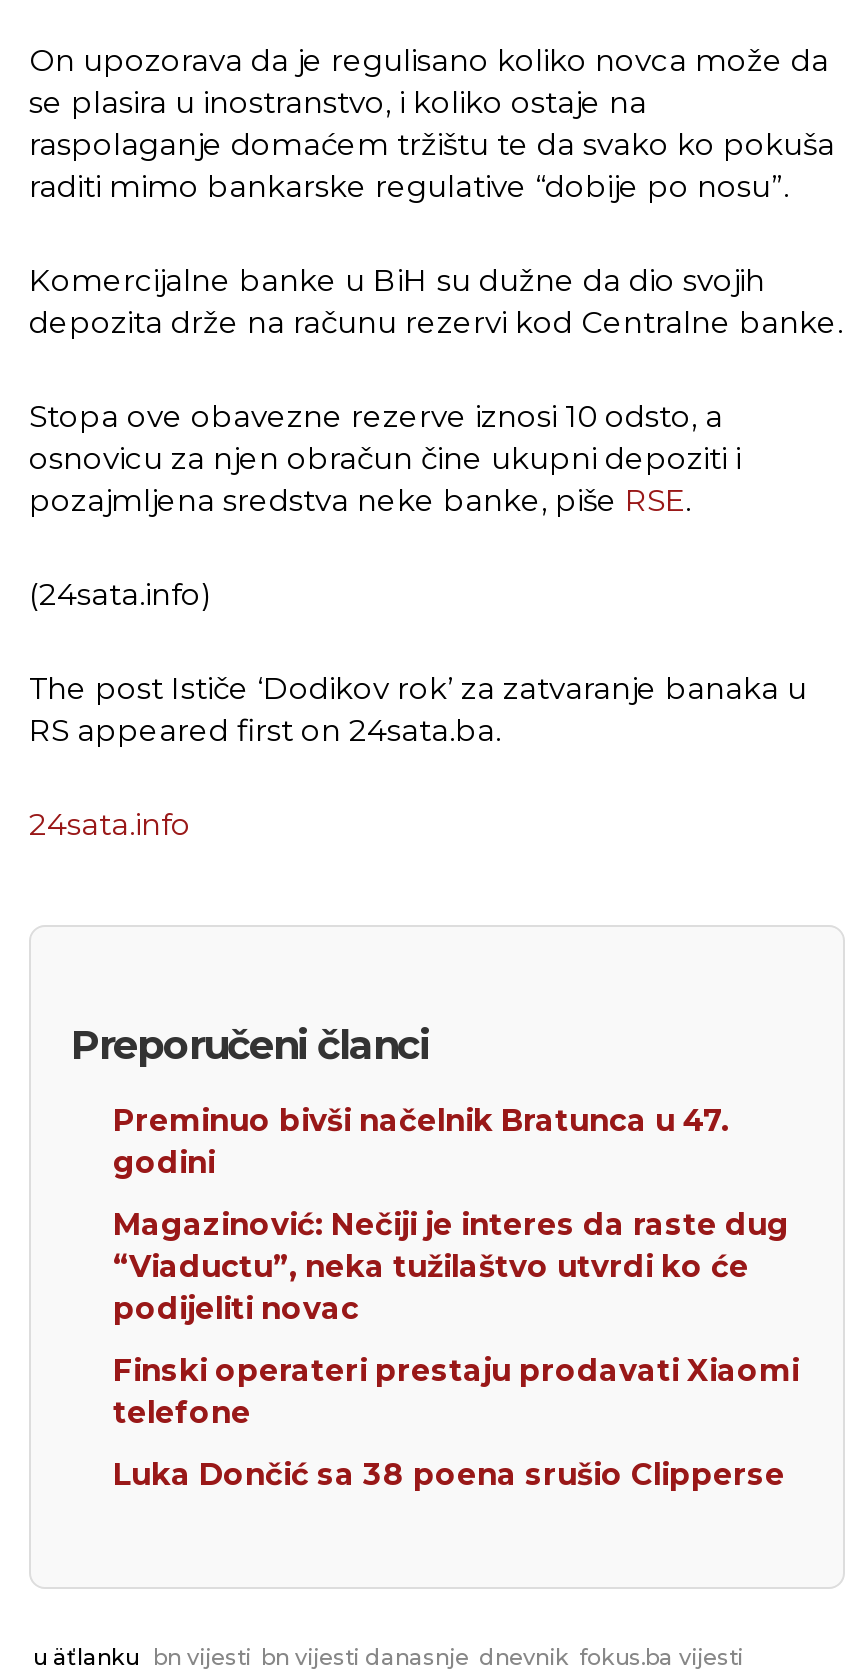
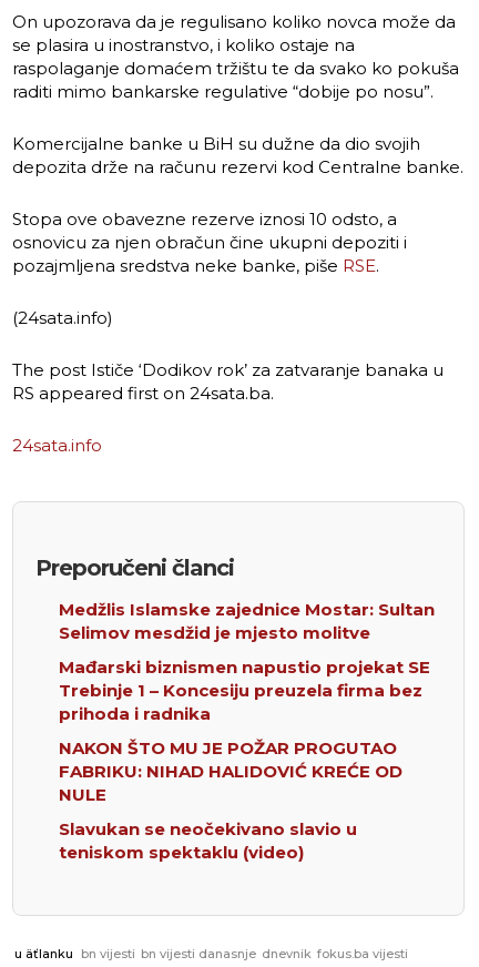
[113,1100,729,1180] Preminuo bivši načelnik Bratunca u 47. | godini -> [59,599,435,643] Medžlis Islamske zajednice Mostar: Sultan | Selimov mesdžid je mjesto molitve
[113,1204,789,1326] Magazinović: Nečiji je interes da raste dug | “Viaductu”, neka tužilaštvo utvrdi ko će | podijeliti novac -> [59,656,430,724] Mađarski biznismen napustio projekat SE | Trebinje 1 – Koncesiju preuzela firma bez | prihoda i radnika
[113,1350,799,1430] Finski operateri prestaju prodavati Xiaomi | telefone -> [59,737,402,805] NAKON ŠTO MU JE POŽAR PROGUTAO | FABRIKU: NIHAD HALIDOVIĆ KREĆE OD | NULE
[113,1454,785,1492] Luka Dončić sa 38 poena srušio Clipperse -> [59,818,357,863] Slavukan se neočekivano slavio u | teniskom spektaklu (video)

